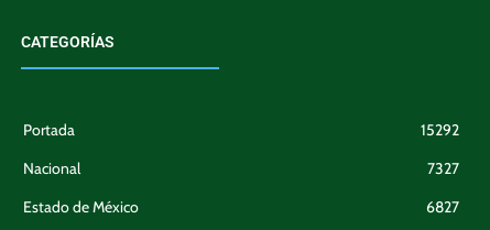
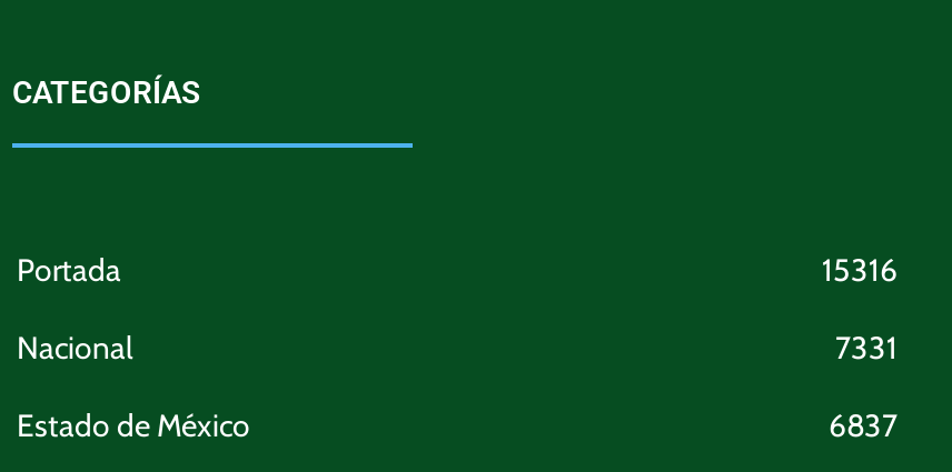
[421,120,459,139] 15292 -> [822,249,898,289] 15316
[427,158,459,178] 7327 -> [835,327,898,367] 7331
[426,197,459,216] 6827 -> [829,405,898,445] 6837

